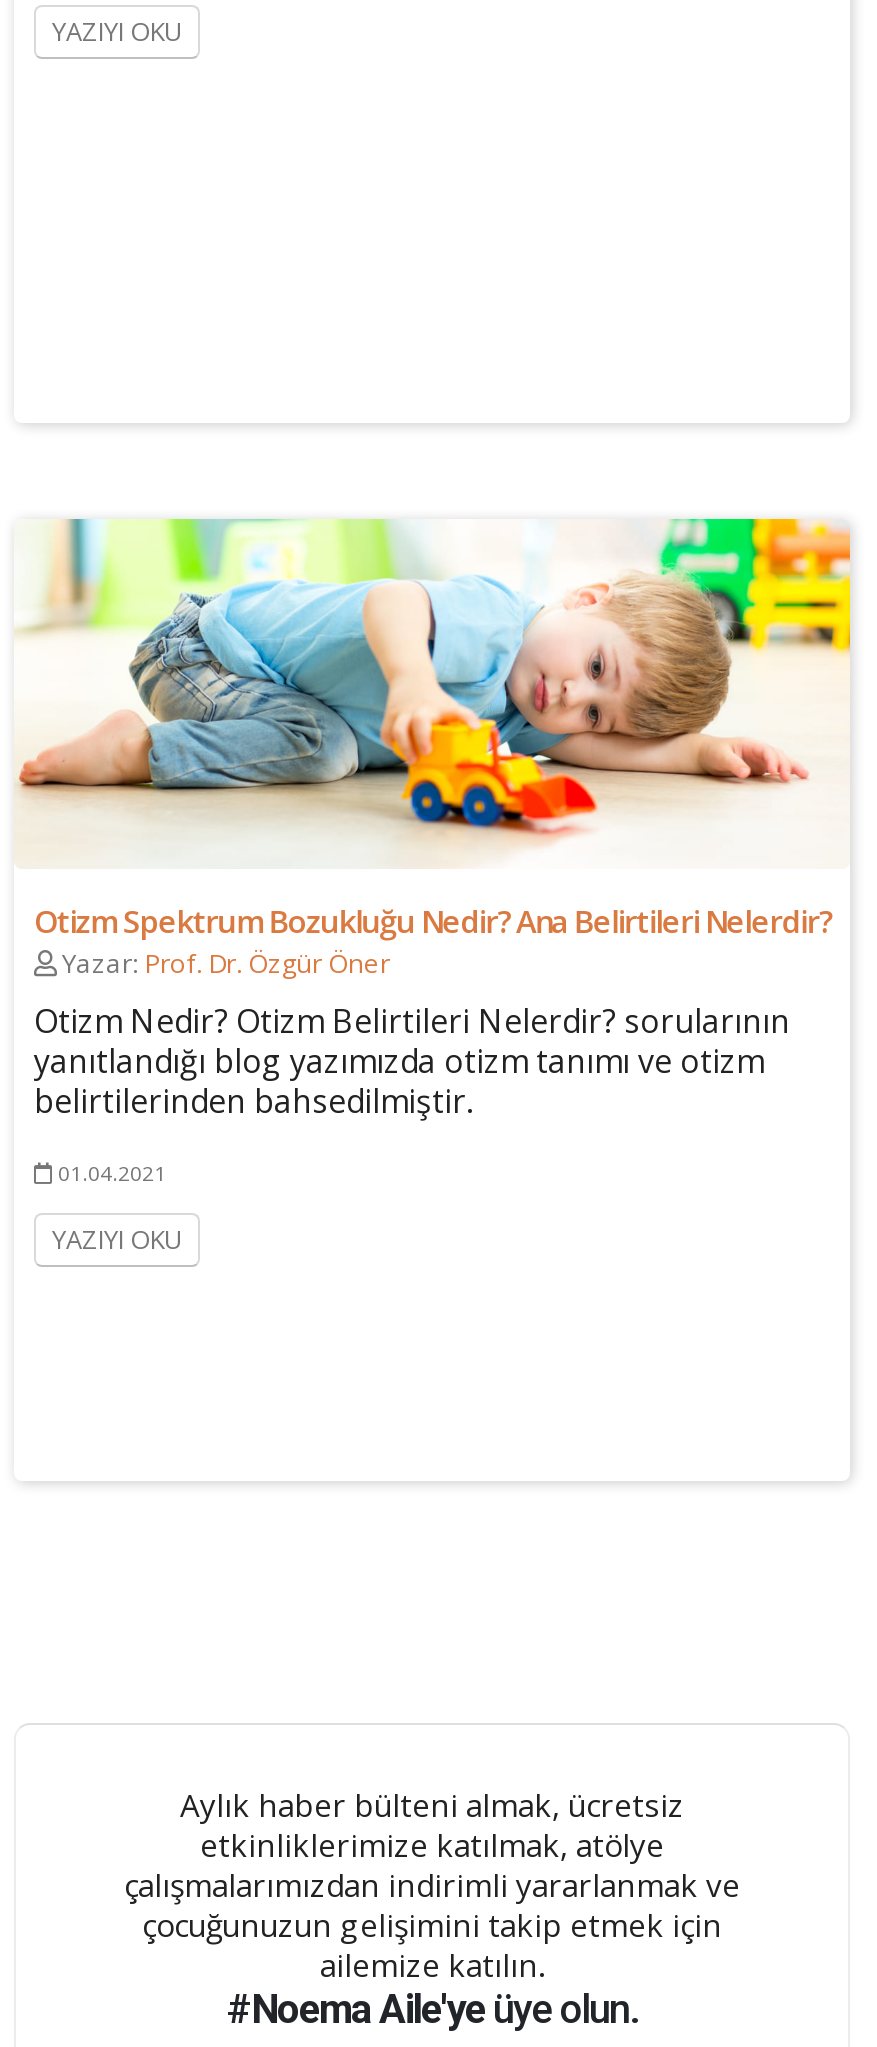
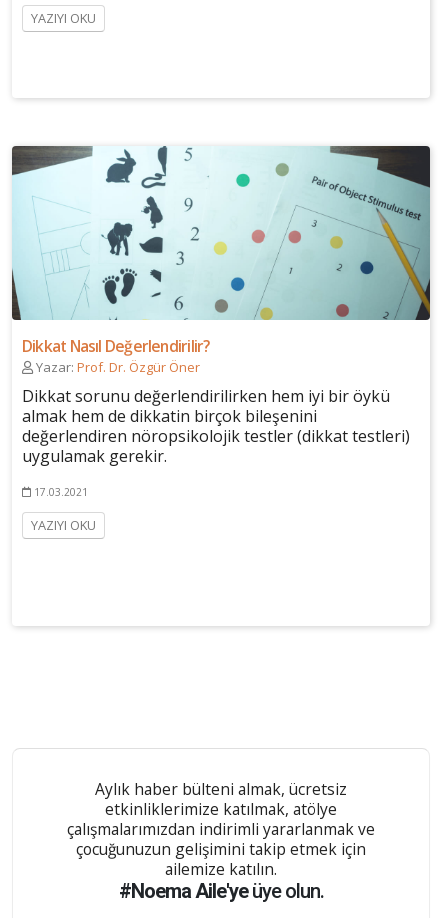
[14,517,852,785] [image] -> [11,145,431,321] [image]
[34,898,831,942] Otizm Spektrum Bozukluğu Nedir? Ana Belirtileri Nelerdir? -> [22,335,209,357] Dikkat Nasıl Değerlendirilir?
[34,998,790,1122] Otizm Nedir? Otizm Belirtileri Nelerdir? sorularının | yanıtlandığı blog yazımızda otizm tanımı ve otizm | belirtilerinden bahsedilmiştir. -> [22,385,410,467] Dikkat sorunu değerlendirilirken hem iyi bir öykü | almak hem de dikkatin birçok bileşenini | değerlendiren nöropsikolojik testler (dikkat testleri) | uygulamak gerekir.
[52,1158,166,1186] 01.04.2021 -> [31,485,88,499] 17.03.2021

